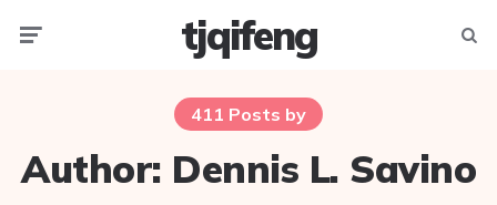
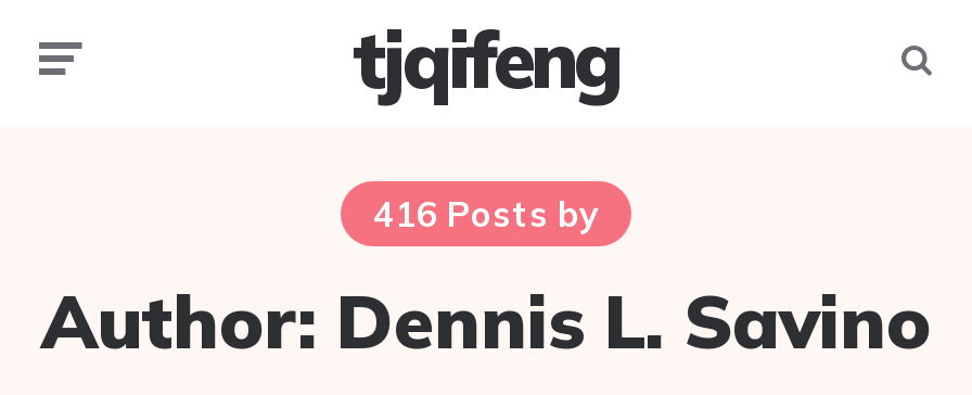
[191,103,306,125] 411 Posts by -> [373,192,599,235] 416 Posts by

